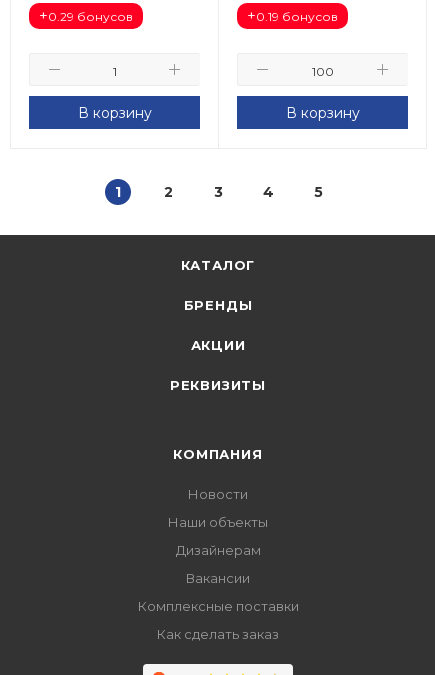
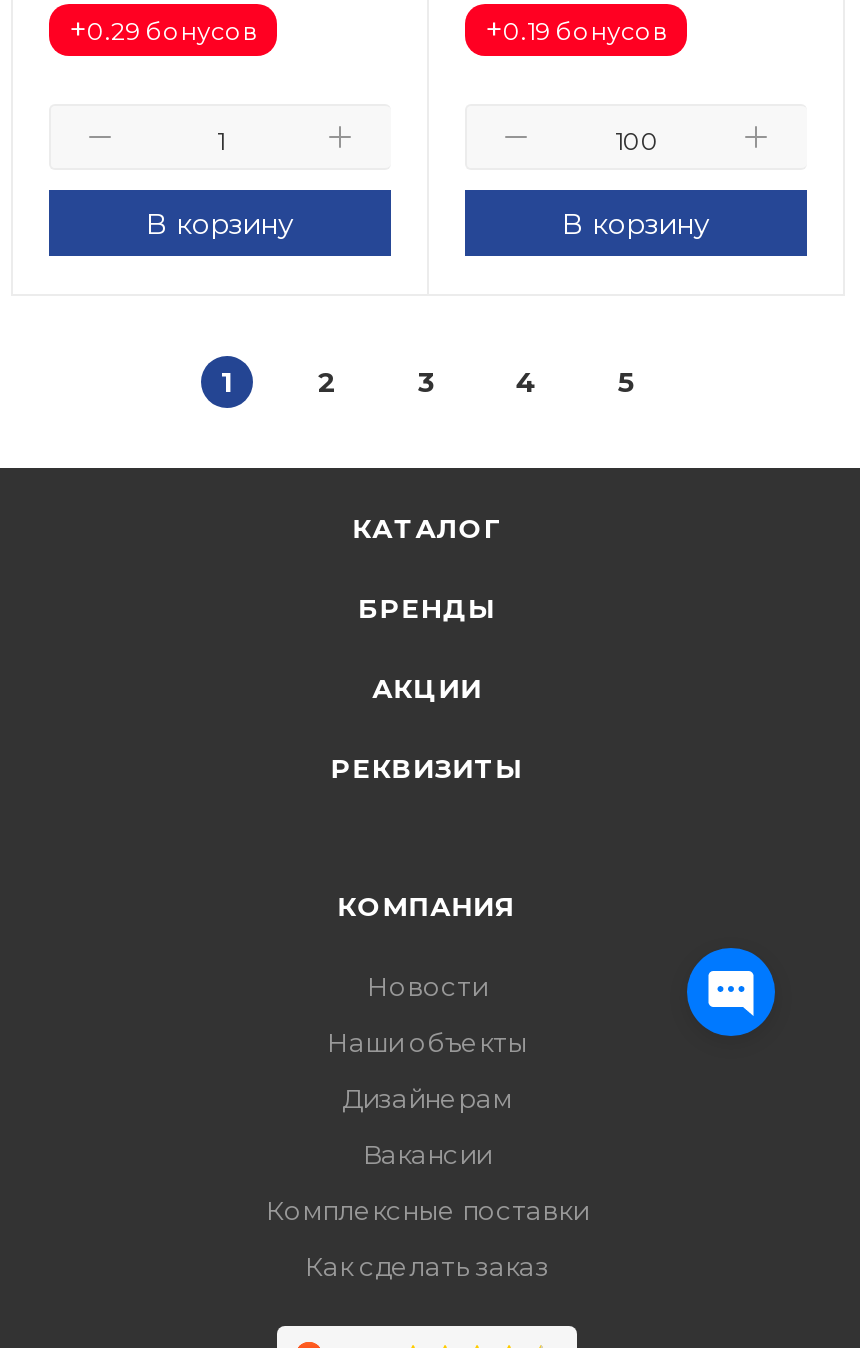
none -> [685,946,777,1038] [image]

